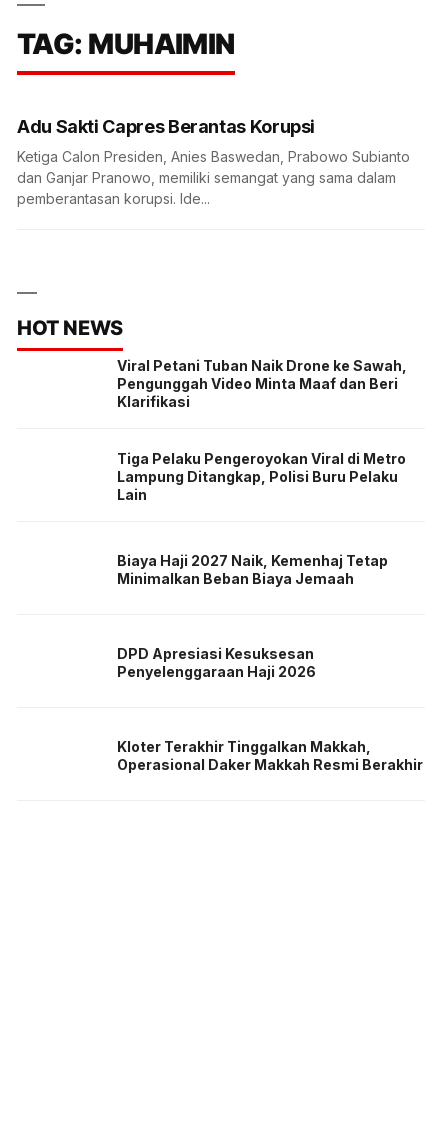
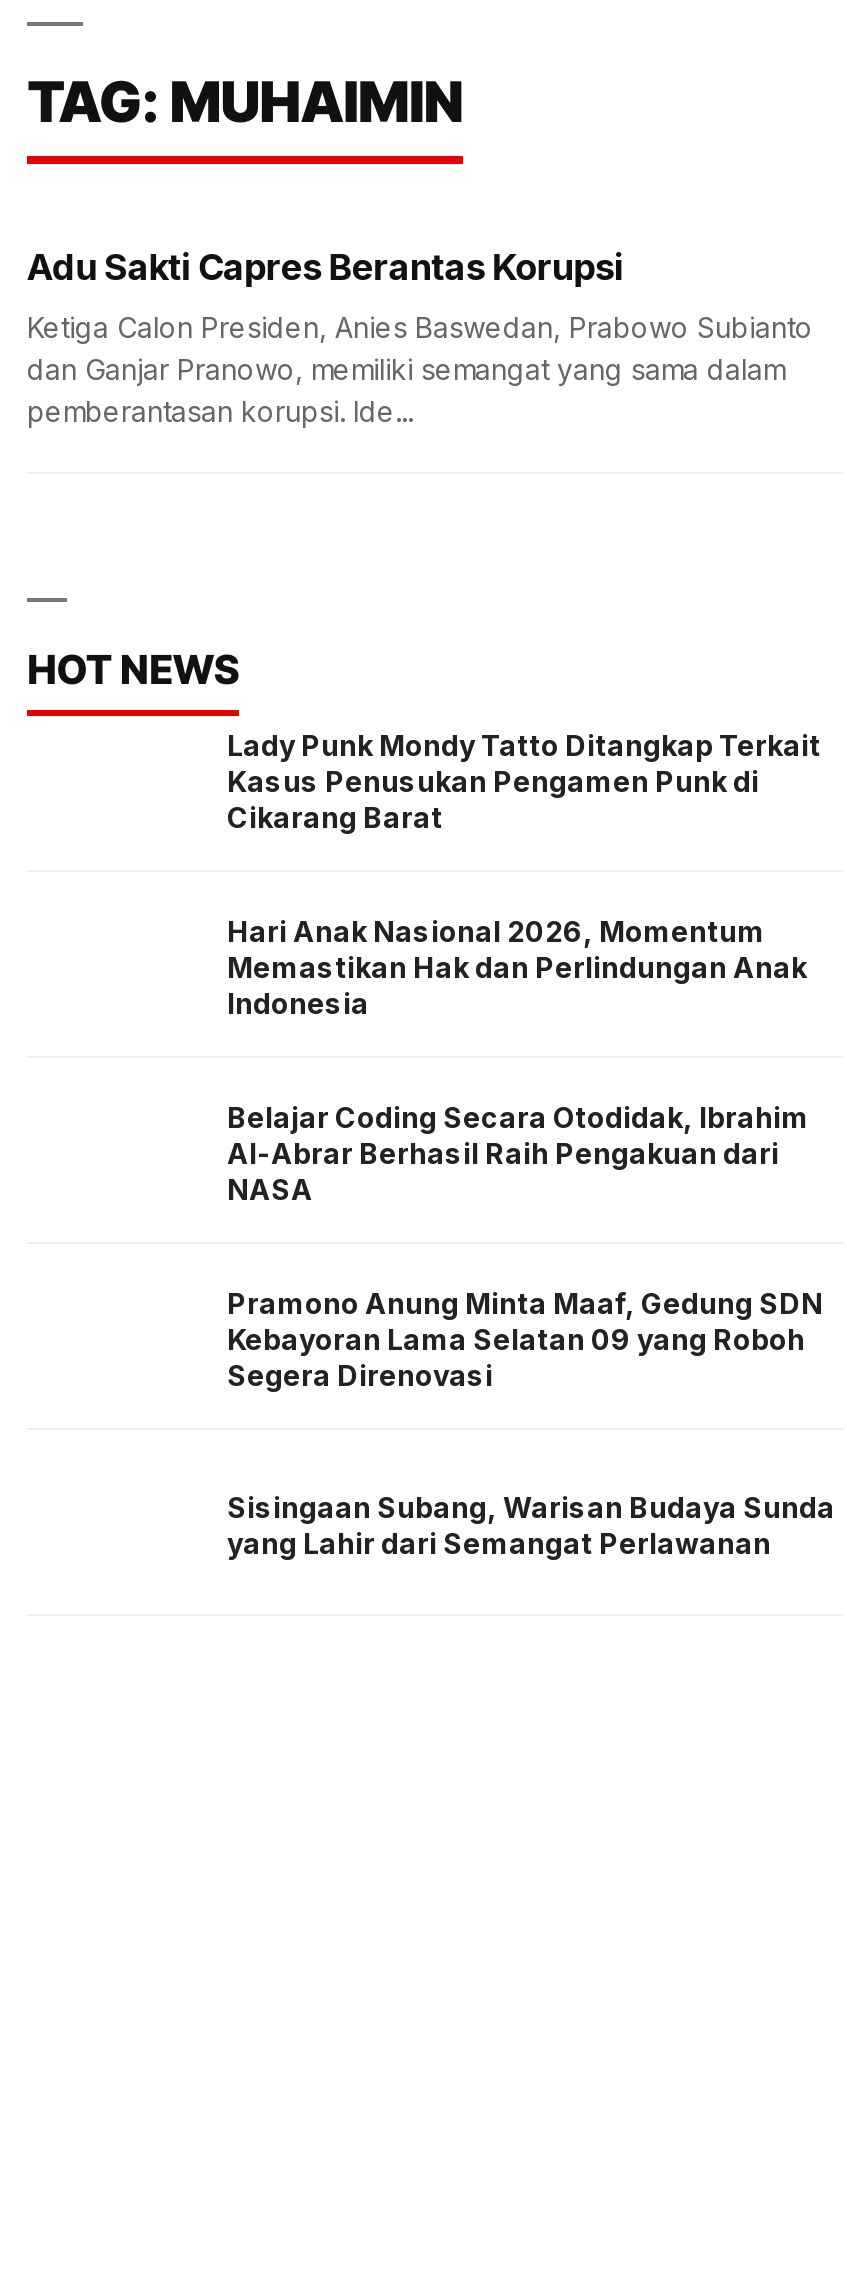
[117,356,407,409] Viral Petani Tuban Naik Drone ke Sawah, | Pengunggah Video Minta Maaf dan Beri | Klarifikasi -> [227,727,821,833] Lady Punk Mondy Tatto Ditangkap Terkait | Kasus Penusukan Pengamen Punk di | Cikarang Barat
[117,449,406,502] Tiga Pelaku Pengeroyokan Viral di Metro | Lampung Ditangkap, Polisi Buru Pelaku | Lain -> [227,913,807,1019] Hari Anak Nasional 2026, Momentum | Memastikan Hak dan Perlindungan Anak | Indonesia
[117,551,388,586] Biaya Haji 2027 Naik, Kemenhaj Tetap | Minimalkan Beban Biaya Jemaah -> [227,1099,809,1205] Belajar Coding Secara Otodidak, Ibrahim | Al-Abrar Berhasil Raih Pengakuan dari | NASA
[117,644,316,679] DPD Apresiasi Kesuksesan | Penyelenggaraan Haji 2026 -> [227,1285,823,1391] Pramono Anung Minta Maaf, Gedung SDN | Kebayoran Lama Selatan 09 yang Roboh | Segera Direnovasi
[117,737,423,772] Kloter Terakhir Tinggalkan Makkah, | Operasional Daker Makkah Resmi Berakhir -> [227,1489,835,1559] Sisingaan Subang, Warisan Budaya Sunda | yang Lahir dari Semangat Perlawanan

